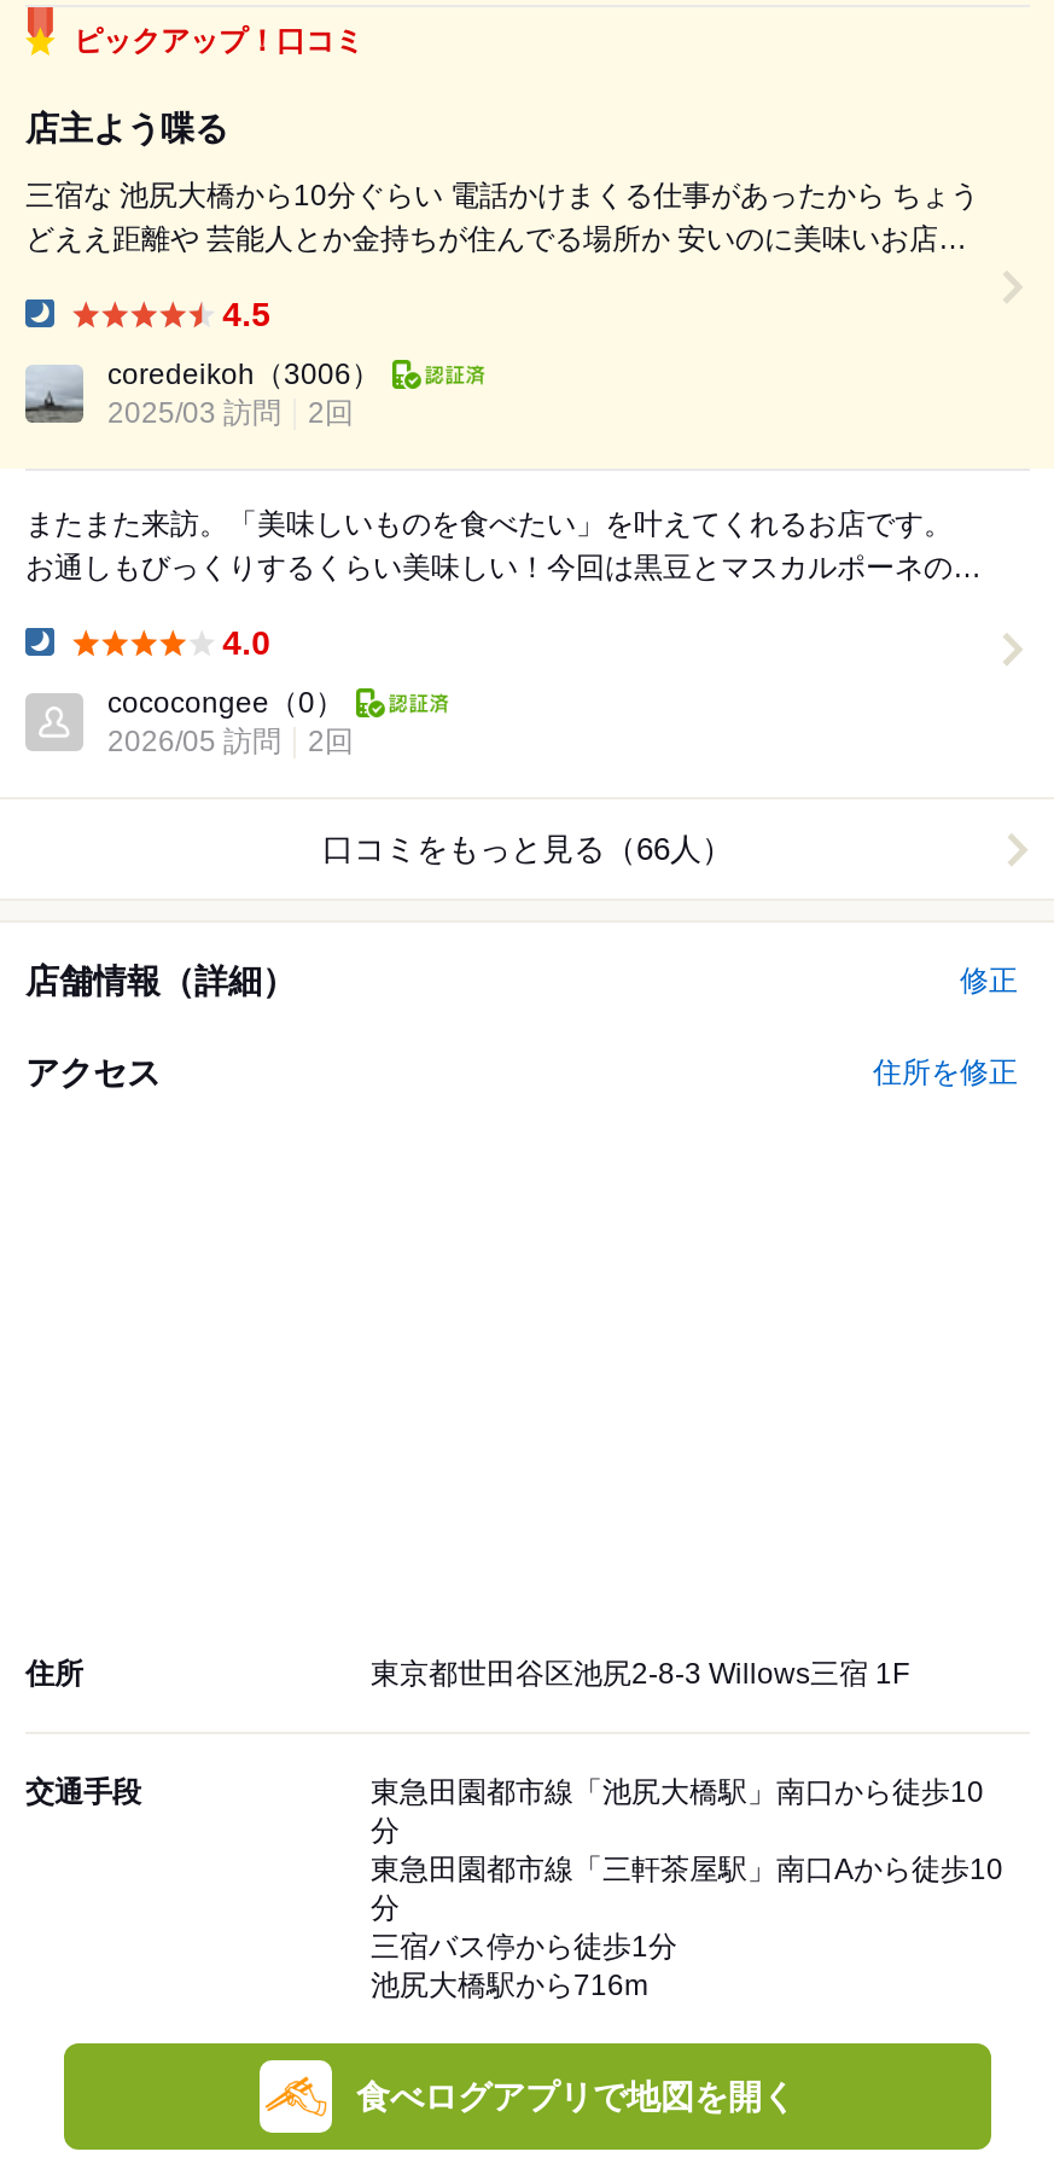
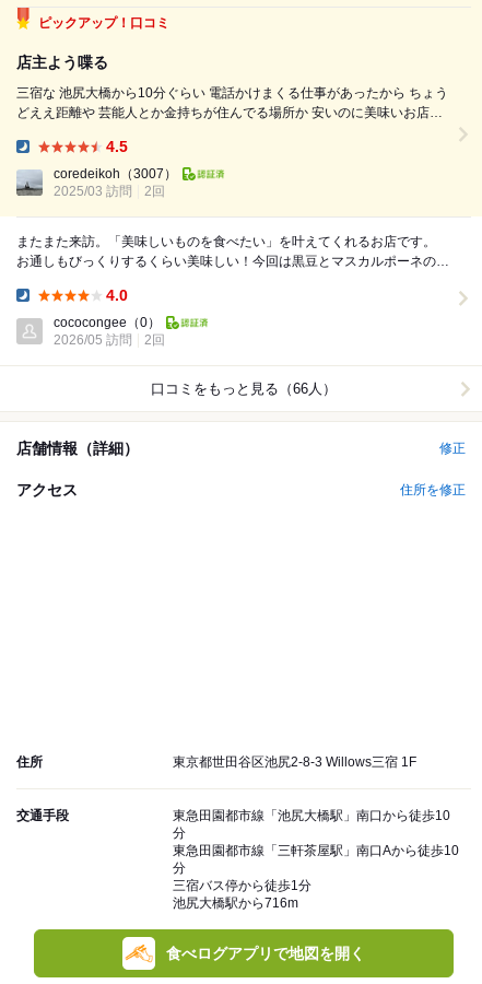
[107,358,380,392] coredeikoh（3006） -> [54,166,177,182] coredeikoh（3007）

